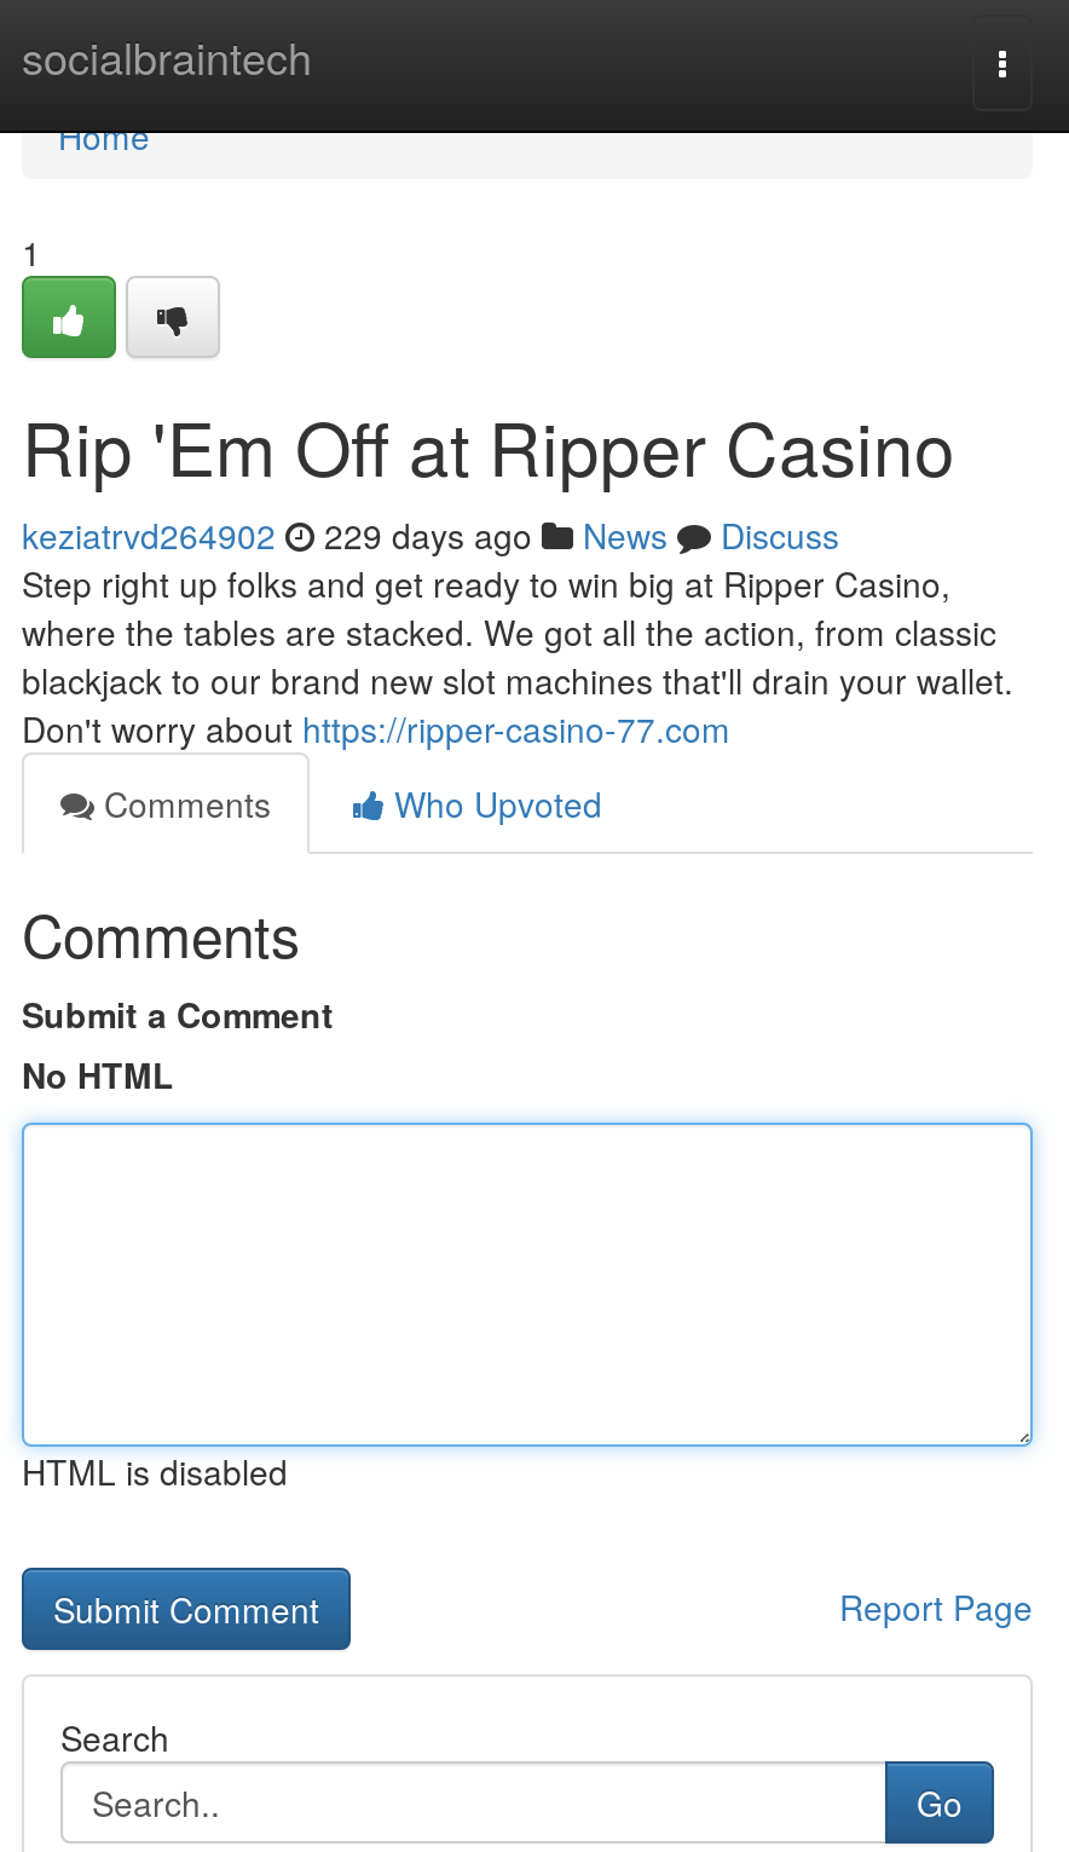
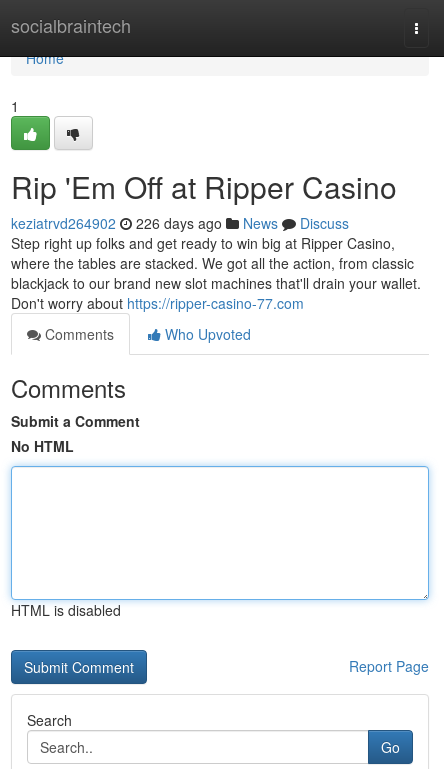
[22,510,839,559] keziatrvd264902 229 days ago News Discuss -> [11,213,349,233] keziatrvd264902 226 days ago News Discuss

